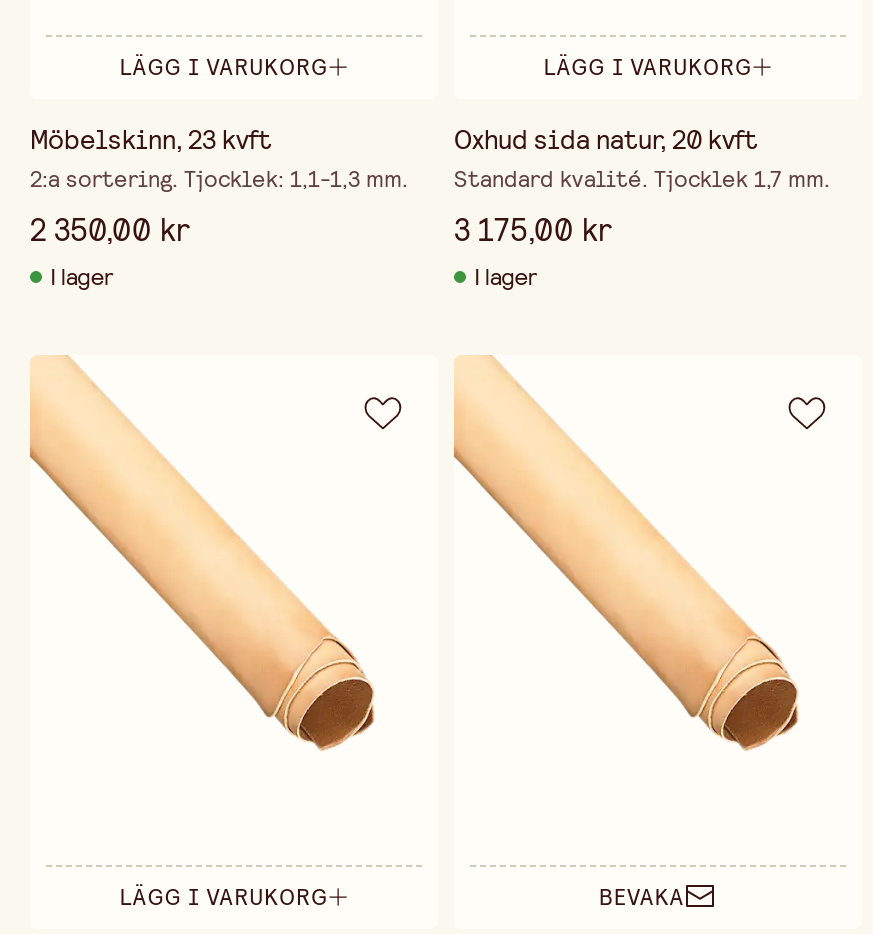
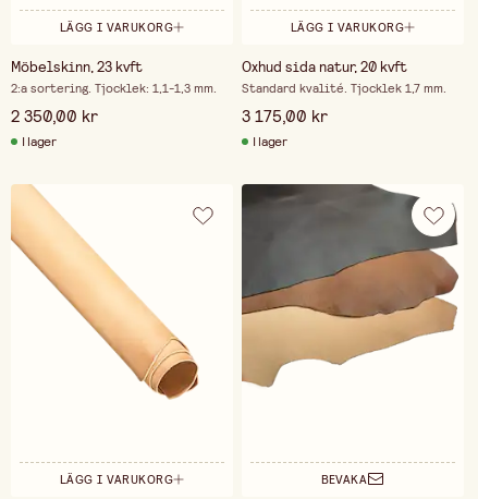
[452,355,852,753] [image] -> [241,183,459,399] [image]

